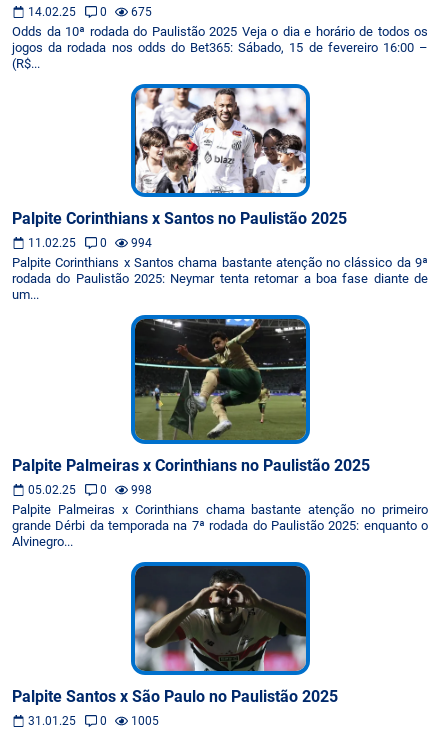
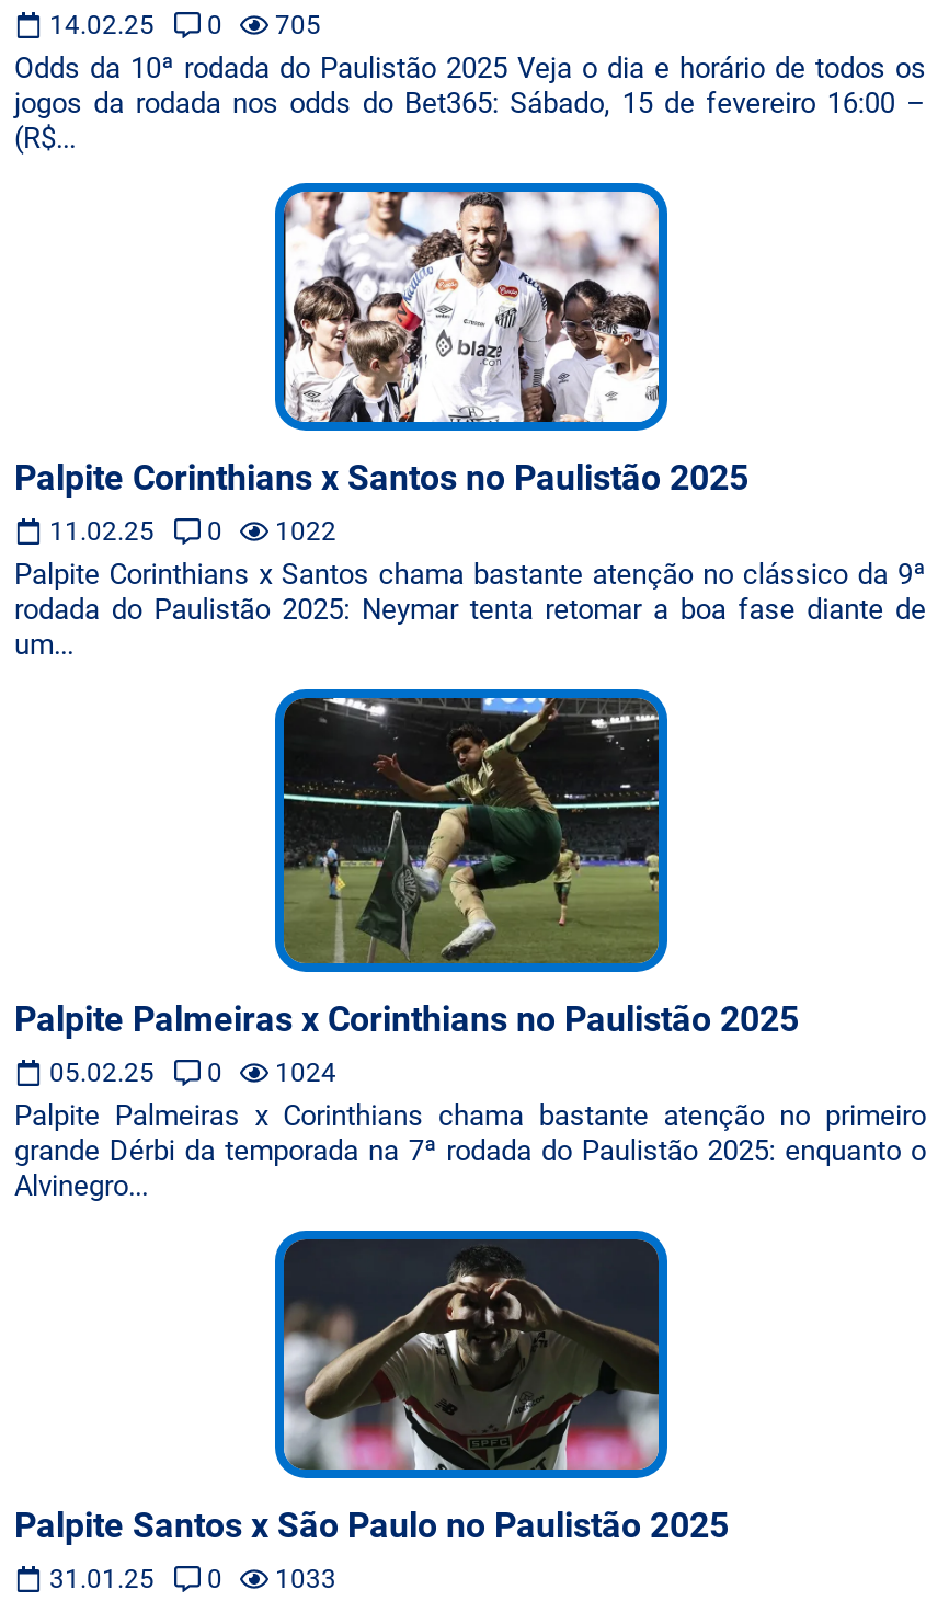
[28,5,152,19] 14.02.25 0 675 -> [49,9,321,40] 14.02.25 0 705
[28,236,152,250] 11.02.25 0 994 -> [49,516,336,547] 11.02.25 0 1022
[28,483,152,497] 05.02.25 0 998 -> [49,1057,336,1087] 05.02.25 0 1024
[28,714,159,728] 31.01.25 0 1005 -> [49,1563,336,1594] 31.01.25 0 1033

